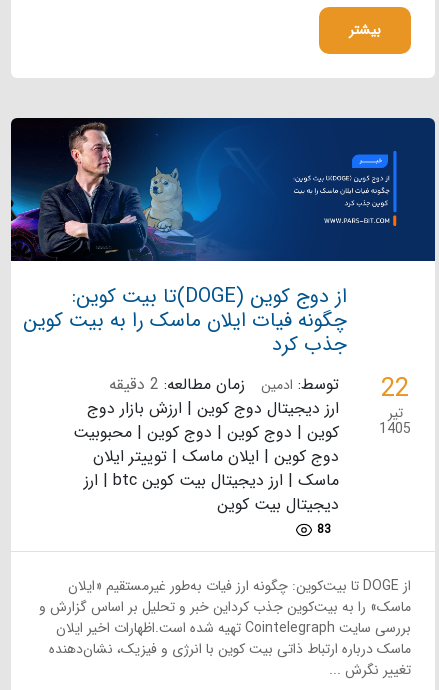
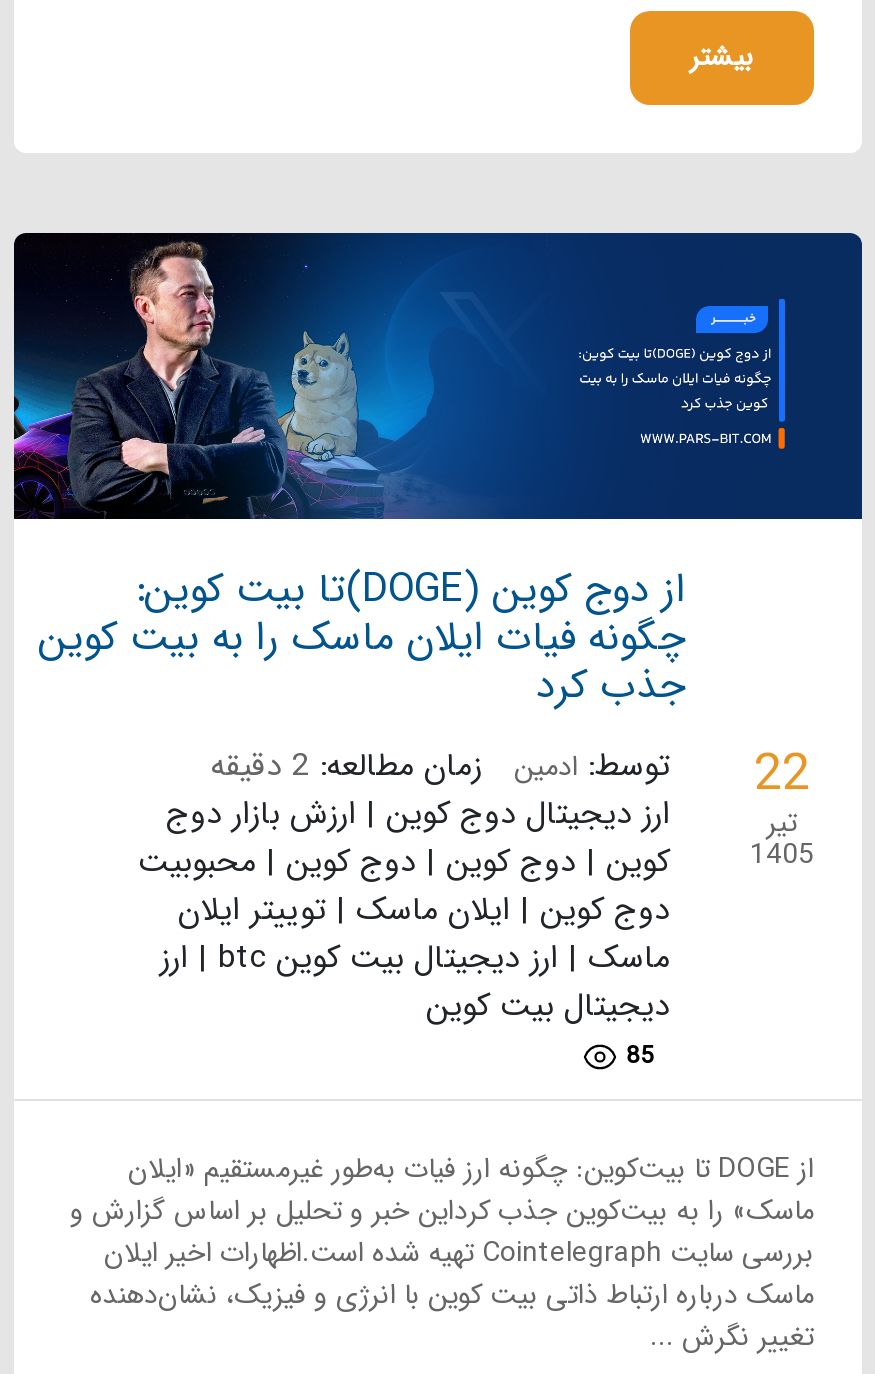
[317,520,331,539] 83 -> [626,1037,654,1075] 85

